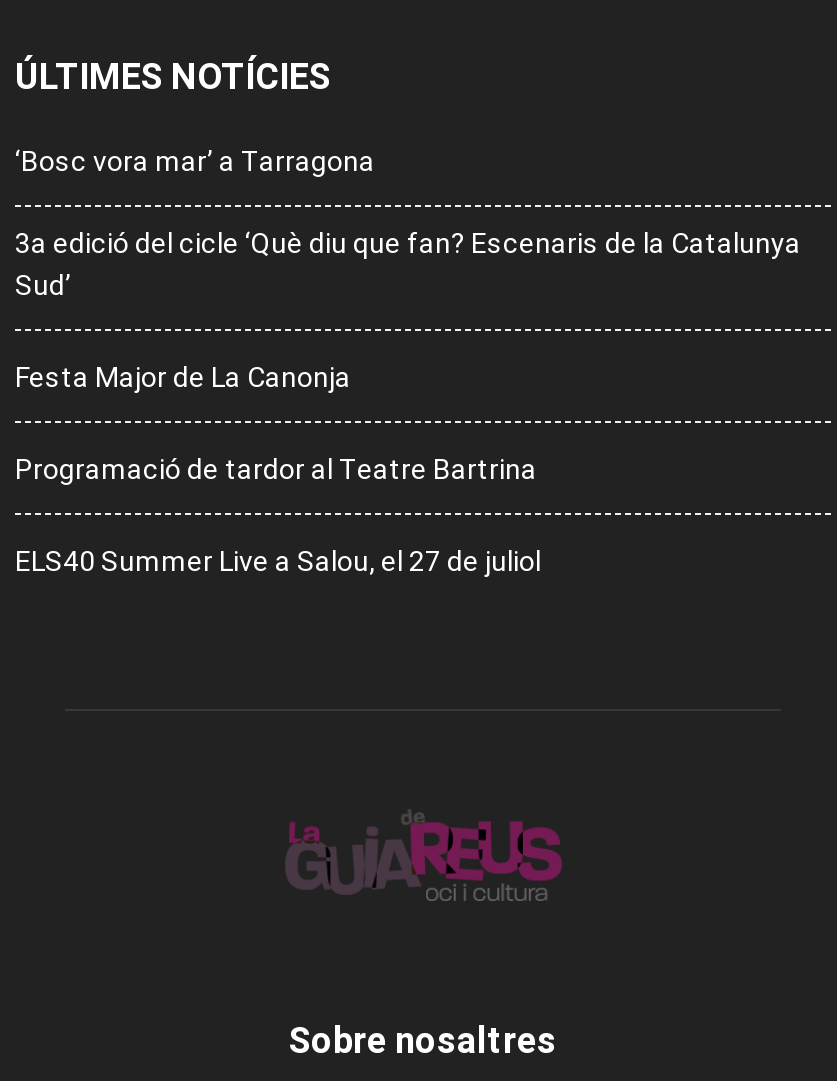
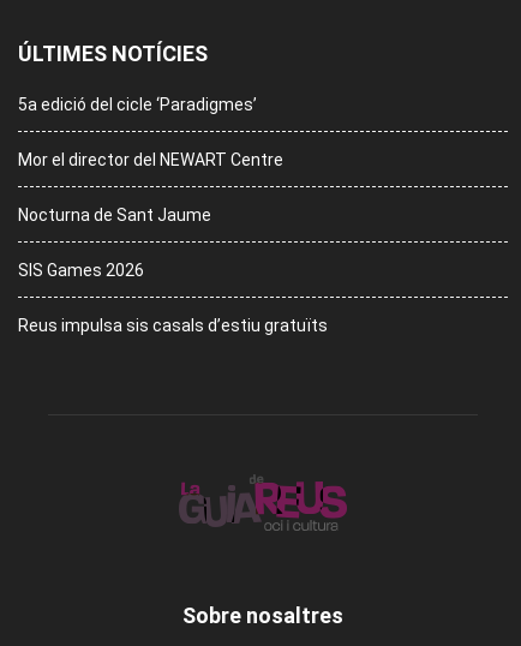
[15,145,375,177] ‘Bosc vora mar’ a Tarragona -> [18,95,257,114] 5a edició del cicle ‘Paradigmes’
[15,227,801,301] 3a edició del cicle ‘Què diu que fan? Escenaris de la Catalunya | Sud’ -> [18,150,283,169] Mor el director del NEWART Centre
[15,361,351,393] Festa Major de La Canonja -> [18,205,211,225] Nocturna de Sant Jaume
[15,453,537,485] Programació de tardor al Teatre Bartrina -> [18,261,144,280] SIS Games 2026
[15,545,541,577] ELS40 Summer Live a Salou, el 27 de juliol -> [18,316,328,335] Reus impulsa sis casals d’estiu gratuïts

